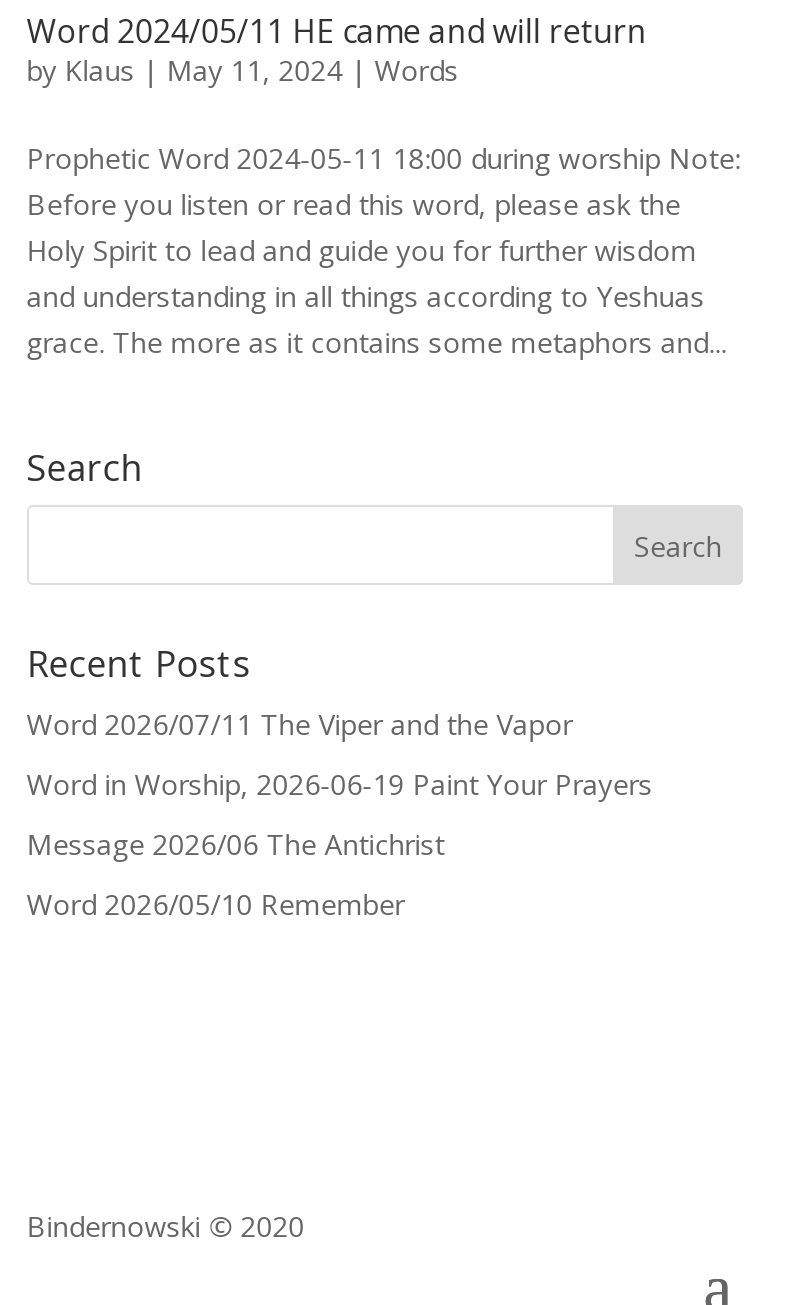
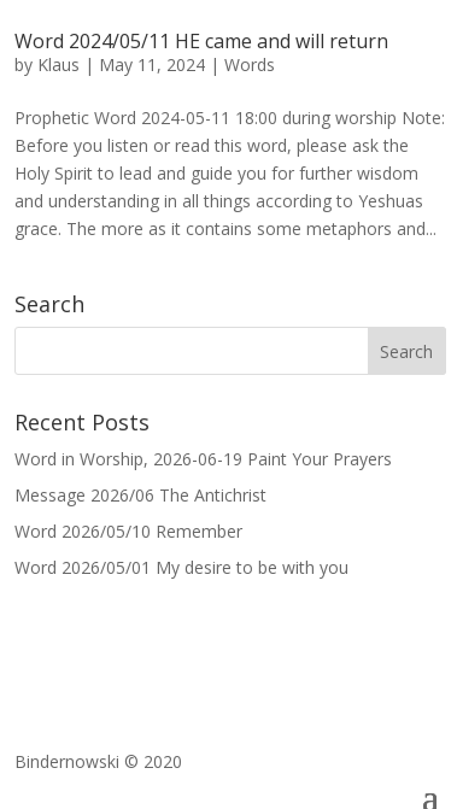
[27,705,573,743] Word 2026/07/11 The Viper and the Vapor -> none
moved [27,765,653,923] -> [14,447,392,543]: Word in Worship, 2026-06-19 Paint Your Prayers | Message 2026/06 The Antichrist | Word 2026/05/10 Remember
none -> [14,556,348,579] Word 2026/05/01 My desire to be with you

